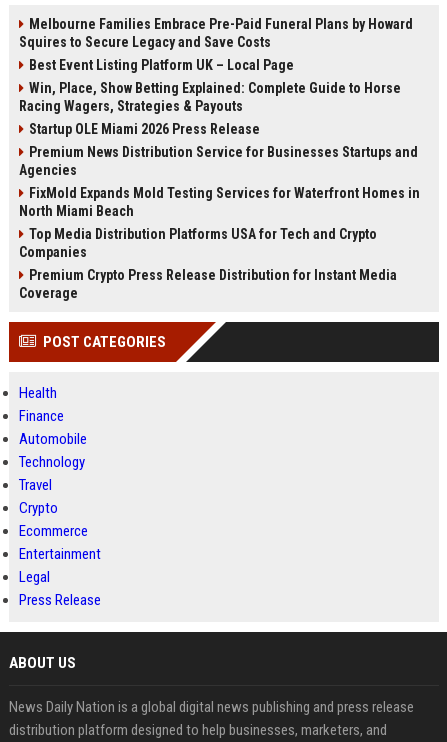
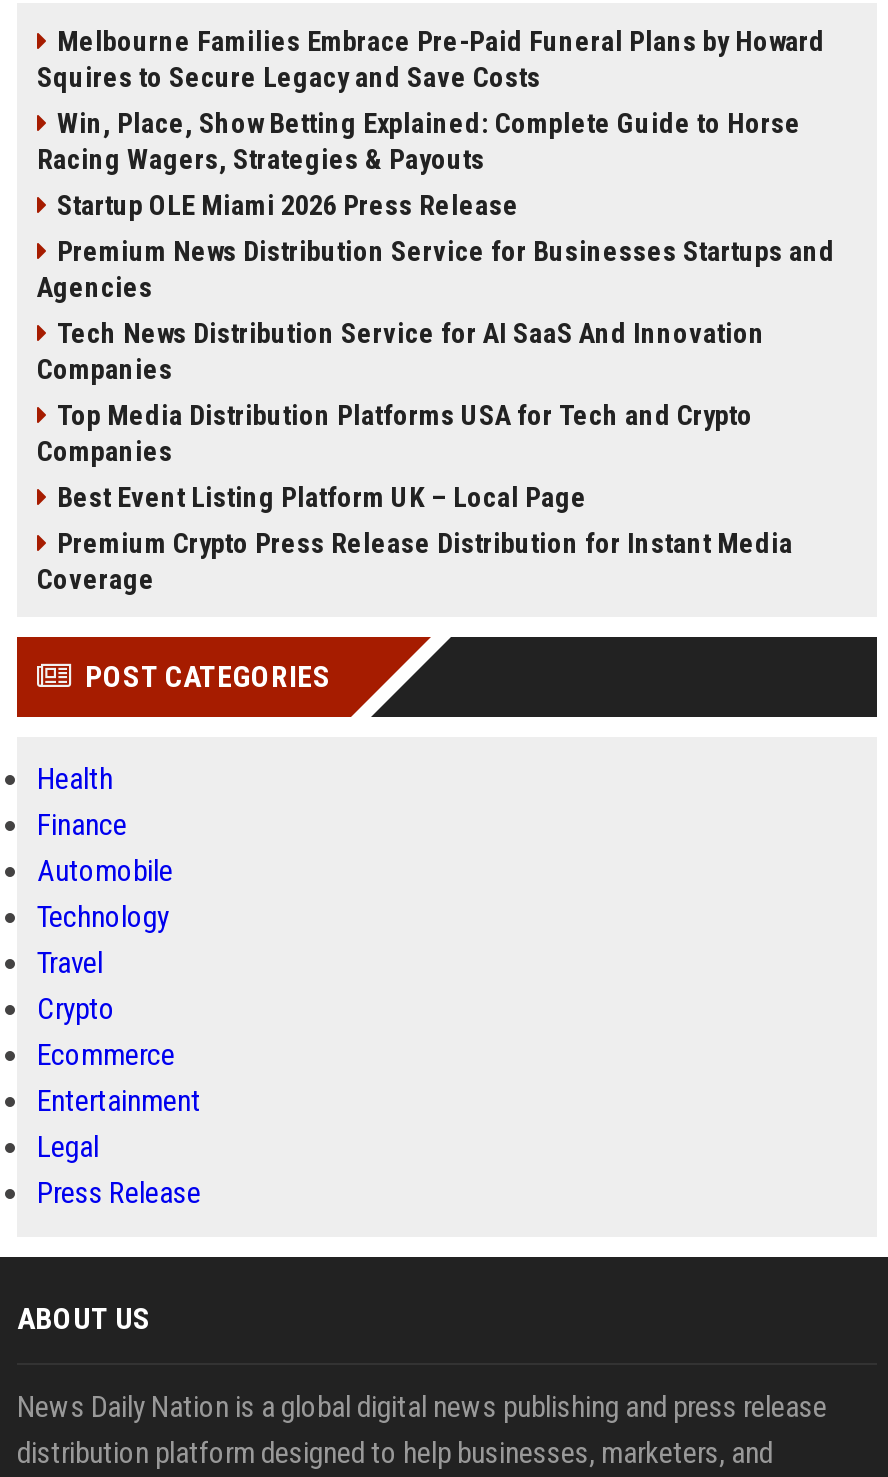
moved [29,57,294,73] -> [57,481,587,513]: Best Event Listing Platform UK – Local Page
moved [19,80,418,178] -> [37,107,835,303]: Win, Place, Show Betting Explained: Complete Guide to Horse | Racing Wagers, Strategies & Payouts | Startup OLE Miami 2026 Press Release | Premium News Distribution Service for Businesses Startups and | Agencies
[19,185,420,219] FixMold Expands Mold Testing Services for Waterfront Homes in | North Miami Beach -> [37,317,765,385] Tech News Distribution Service for AI SaaS And Innovation | Companies
moved [19,226,377,260] -> [37,399,753,467]: Top Media Distribution Platforms USA for Tech and Crypto | Companies

